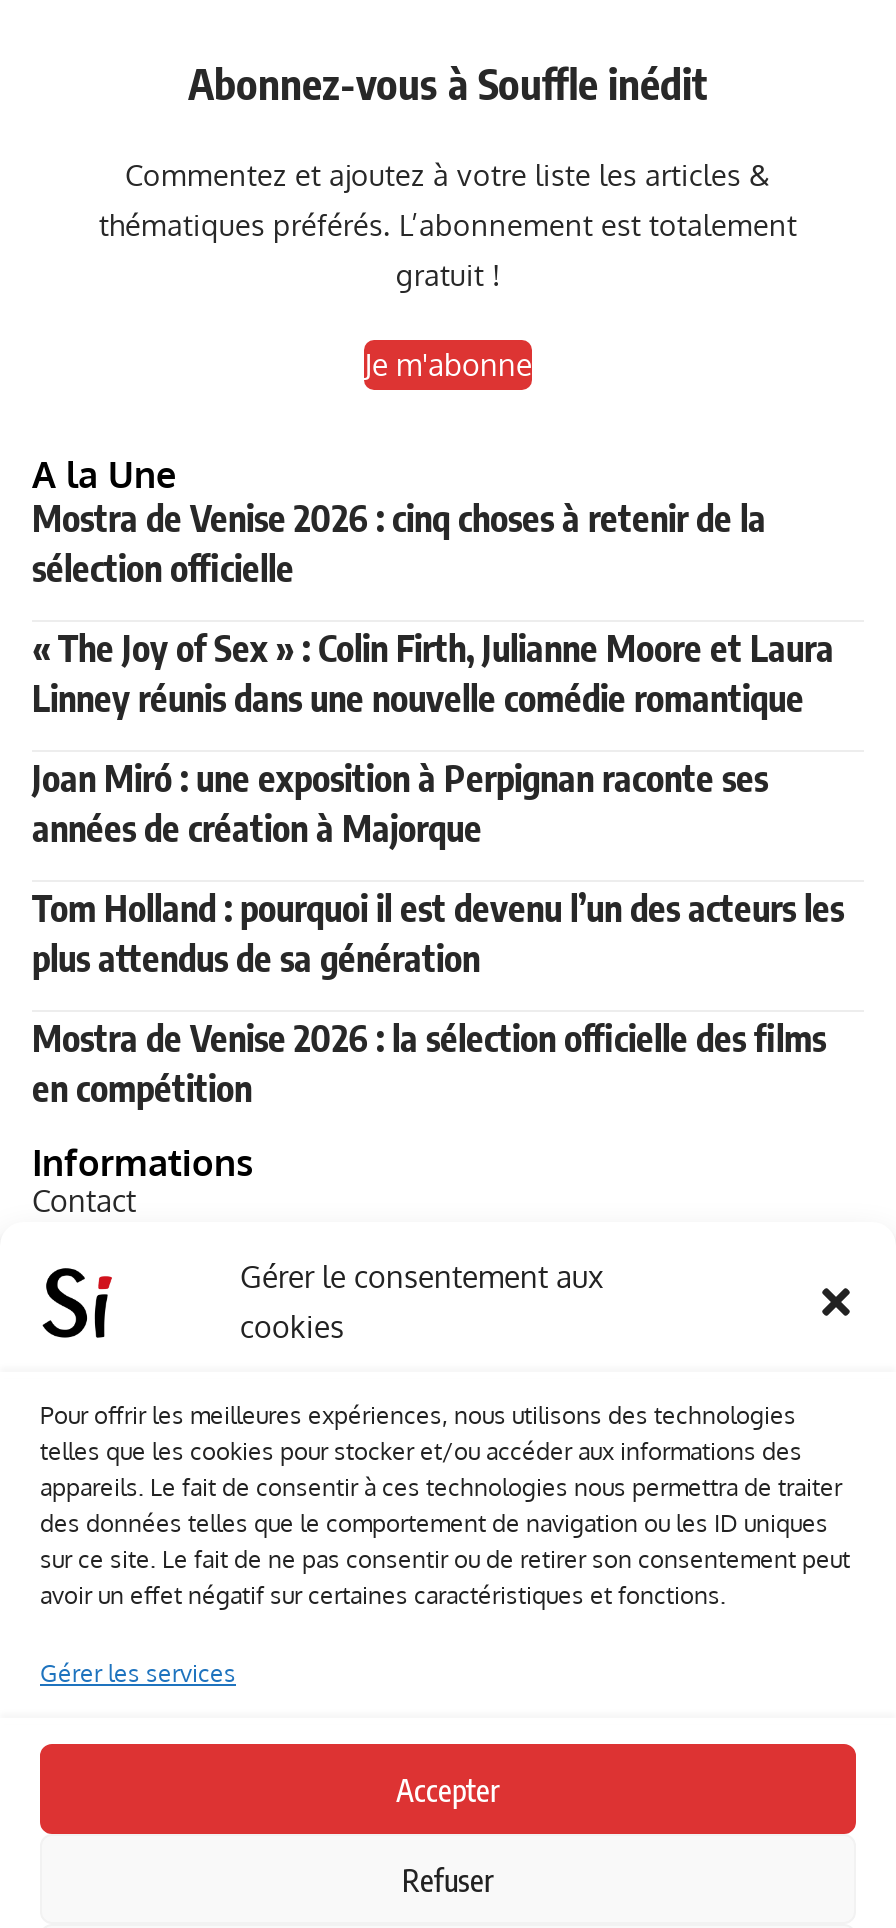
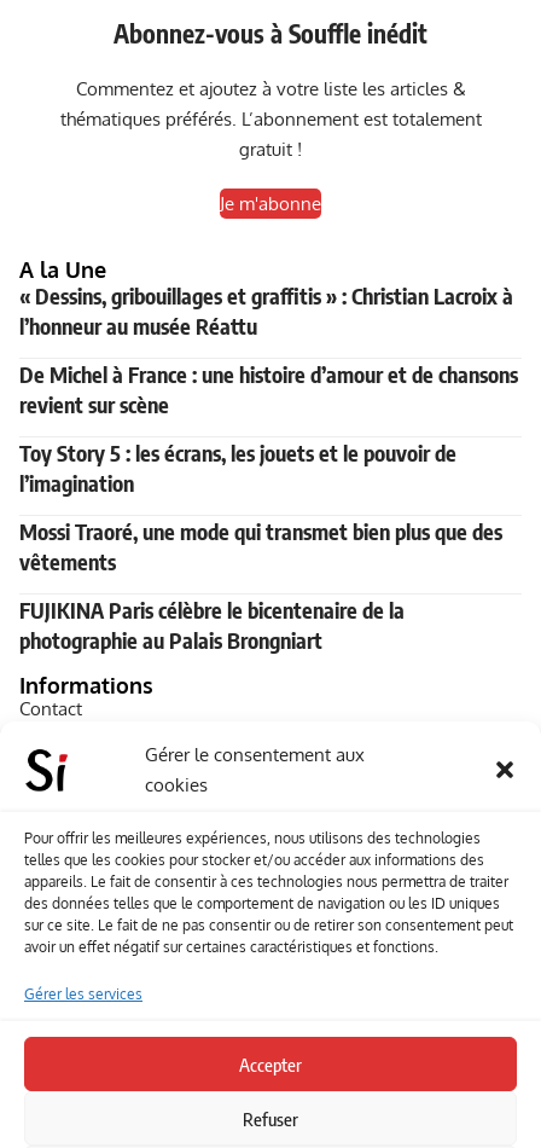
[32,493,766,589] Mostra de Venise 2026 : cinq choses à retenir de la | sélection officielle -> [19,281,513,339] « Dessins, gribouillages et graffitis » : Christian Lacroix à | l’honneur au musée Réattu
[32,623,834,719] « The Joy of Sex » : Colin Firth, Julianne Moore et Laura | Linney réunis dans une nouvelle comédie romantique -> [19,360,518,418] De Michel à France : une histoire d’amour et de chansons | revient sur scène
[32,753,768,849] Joan Miró : une exposition à Perpignan raconte ses | années de création à Majorque -> [19,438,456,496] Toy Story 5 : les écrans, les jouets et le pouvoir de | l’imagination
[32,883,844,979] Tom Holland : pourquoi il est devenu l’un des acteurs les | plus attendus de sa génération -> [19,517,502,575] Mossi Traoré, une mode qui transmet bien plus que des | vêtements
[32,1013,826,1109] Mostra de Venise 2026 : la sélection officielle des films | en compétition -> [19,595,405,653] FUJIKINA Paris célèbre le bicentenaire de la | photographie au Palais Brongniart

